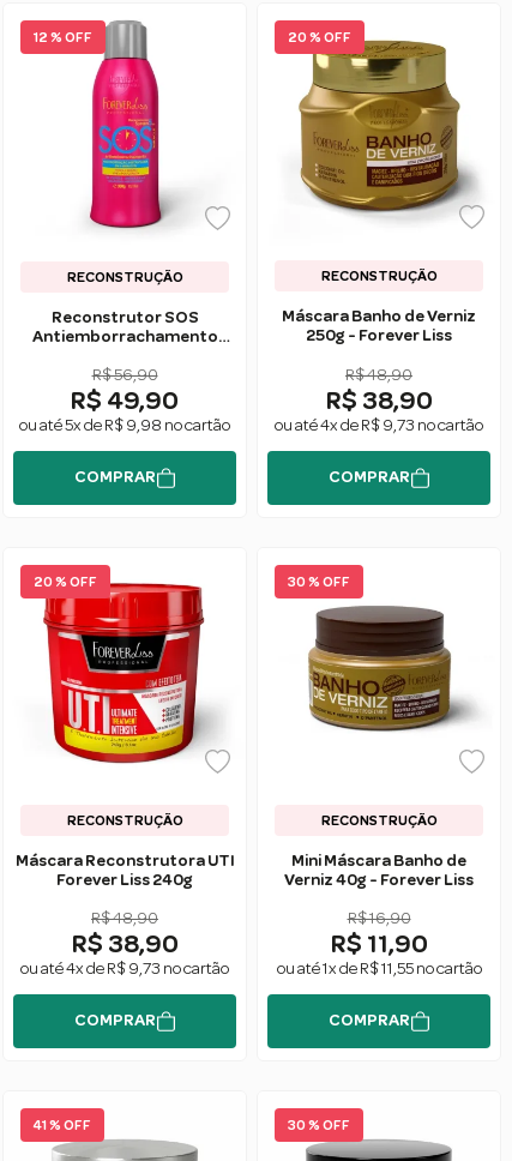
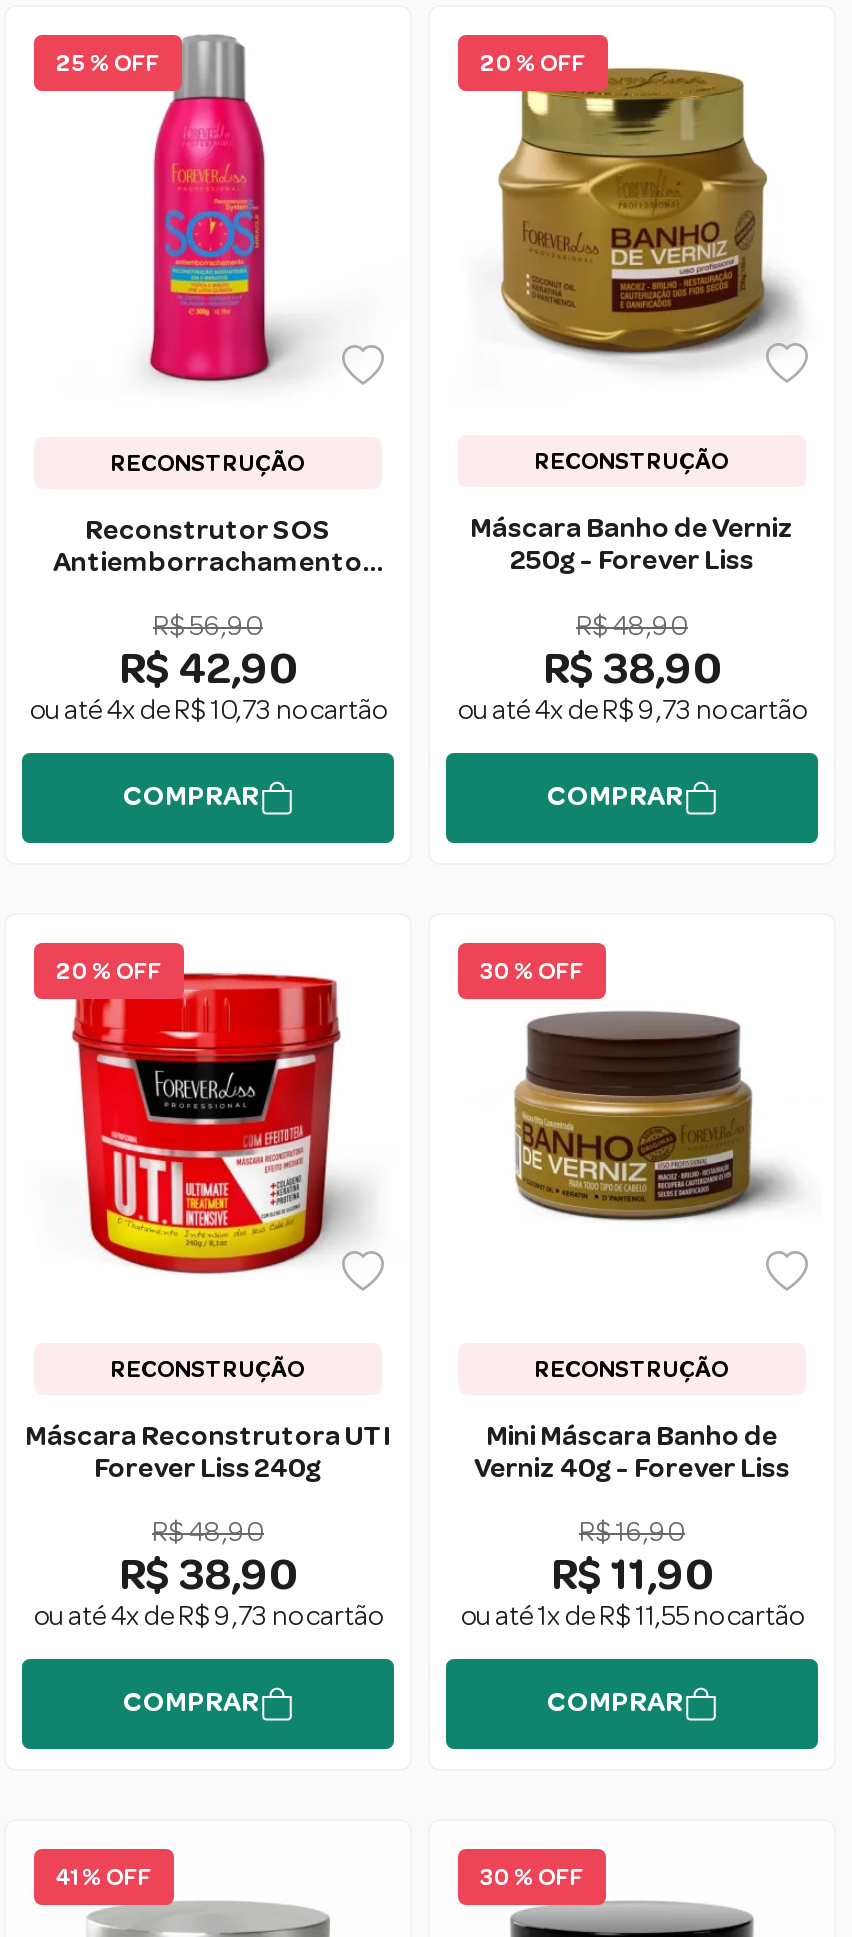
[34,30,92,44] 12 % OFF -> [56,51,160,75] 25 % OFF
[71,387,179,414] R$ 49,90 -> [119,647,297,691] R$ 42,90
[19,417,230,434] ou até 5x de R$ 9,98 no cartão -> [30,697,386,725] ou até 4x de R$ 10,73 no cartão

